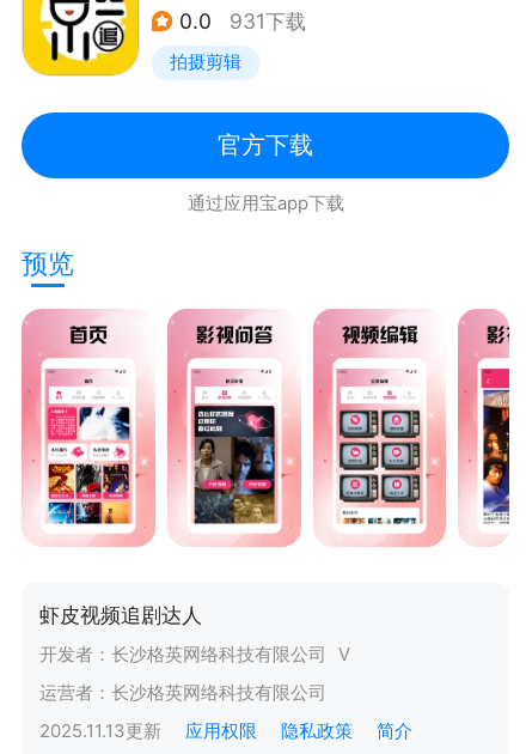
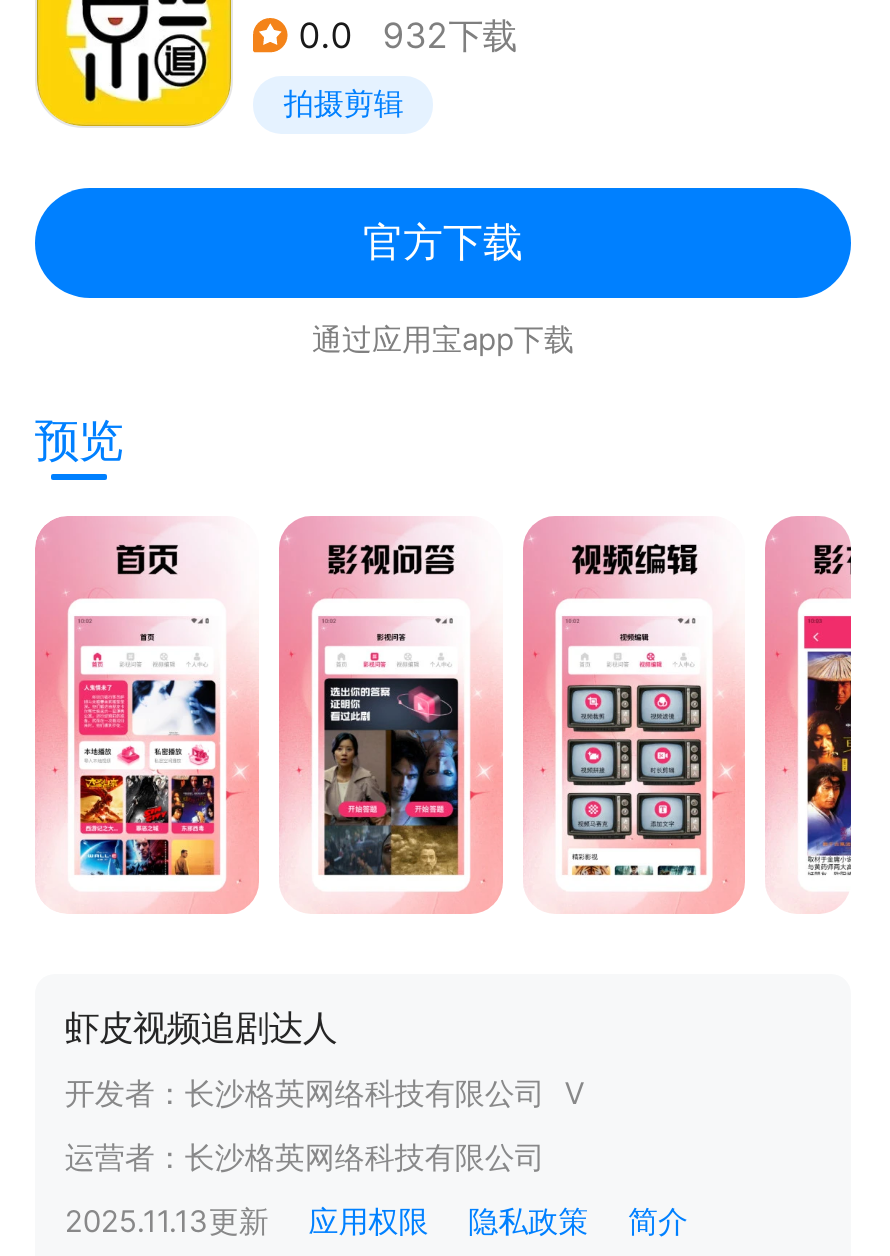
[179,9,306,34] 0.0 931下载 -> [299,15,516,57] 0.0 932下载

